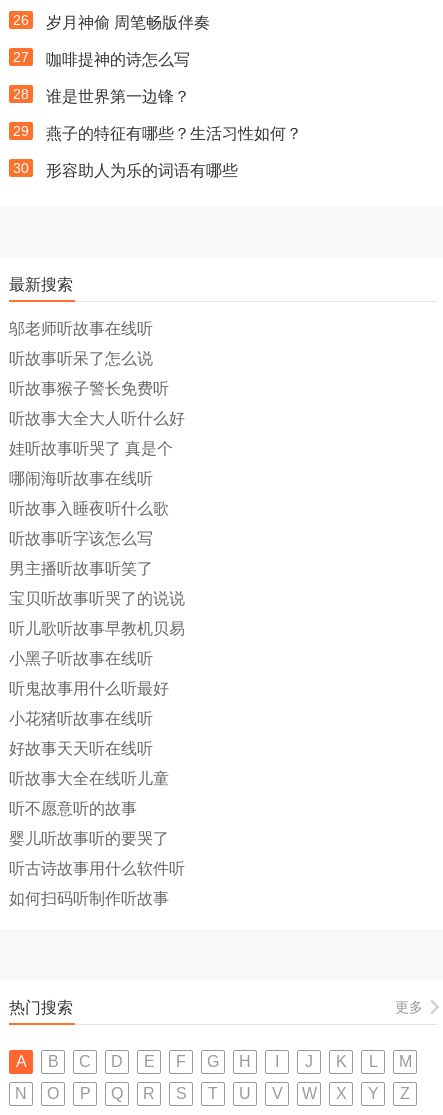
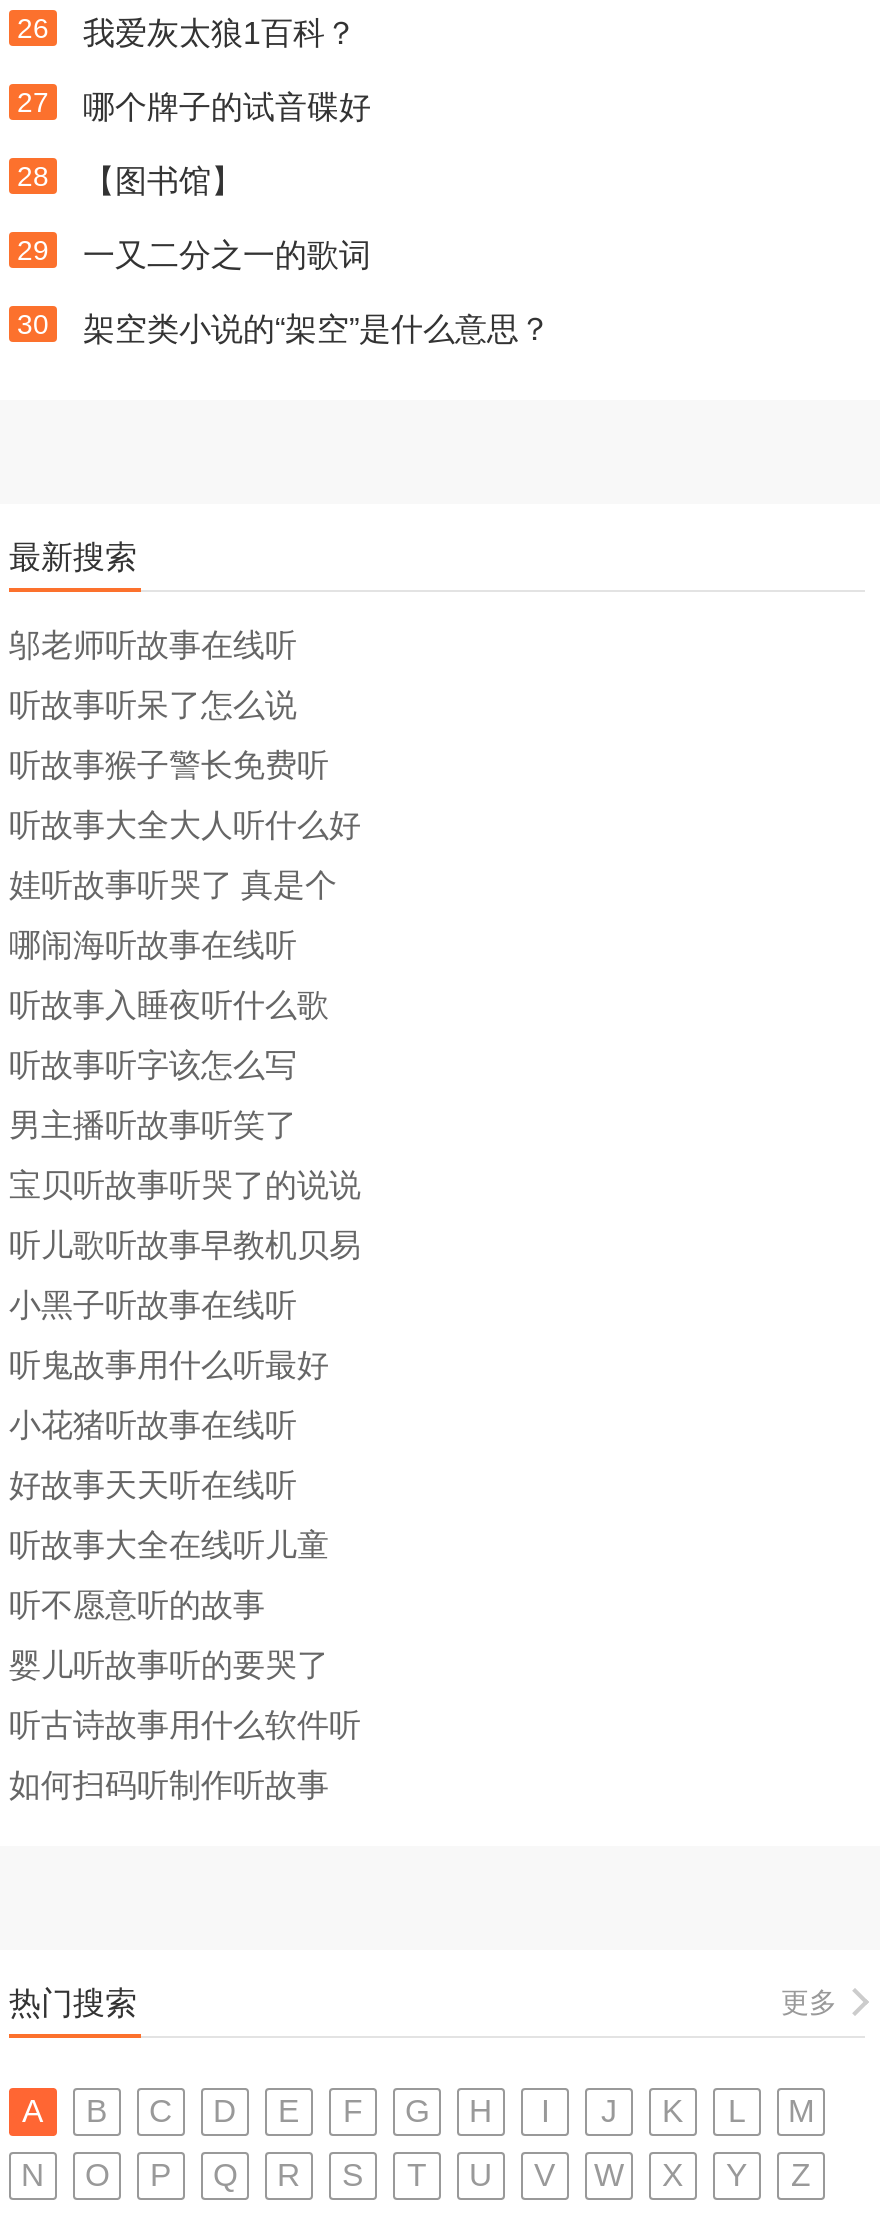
[46,14,210,31] 岁月神偷 周笔畅版伴奏 -> [83,16,357,50] 我爱灰太狼1百科？
[46,51,190,68] 咖啡提神的诗怎么写 -> [83,90,371,124] 哪个牌子的试音碟好
[46,88,190,105] 谁是世界第一边锋？ -> [83,164,243,198] 【图书馆】
[46,125,302,142] 燕子的特征有哪些？生活习性如何？ -> [83,238,371,272] 一又二分之一的歌词
[46,162,238,179] 形容助人为乐的词语有哪些 -> [83,312,551,346] 架空类小说的“架空”是什么意思？

